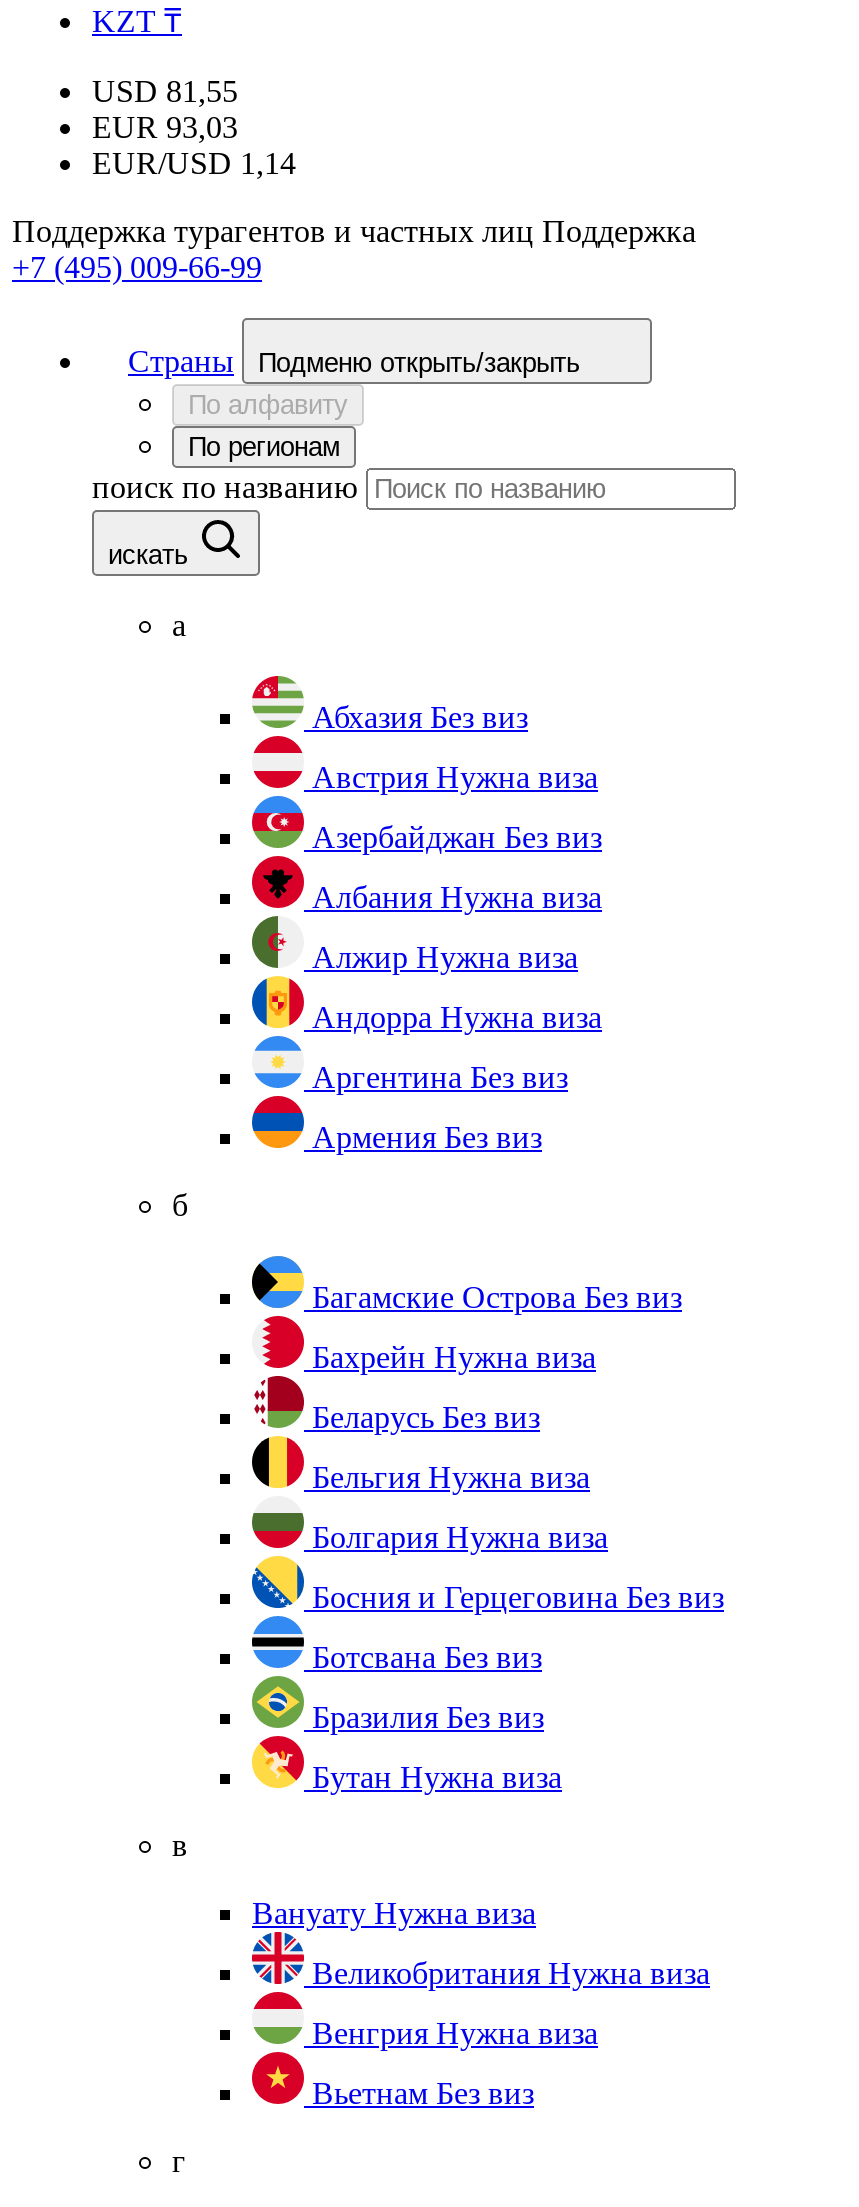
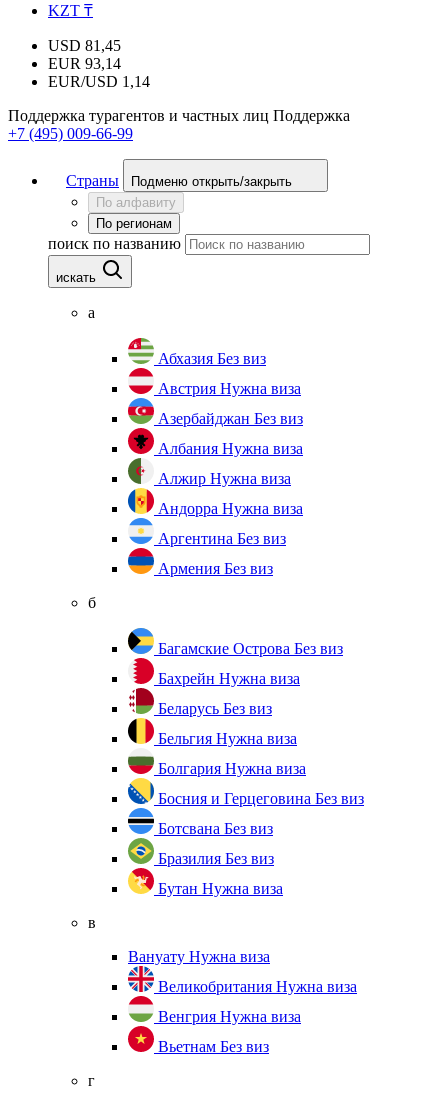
[92,74,238,108] USD 81,55 -> [48,37,121,54] USD 81,45
[92,110,238,144] EUR 93,03 -> [48,55,121,72] EUR 93,14

